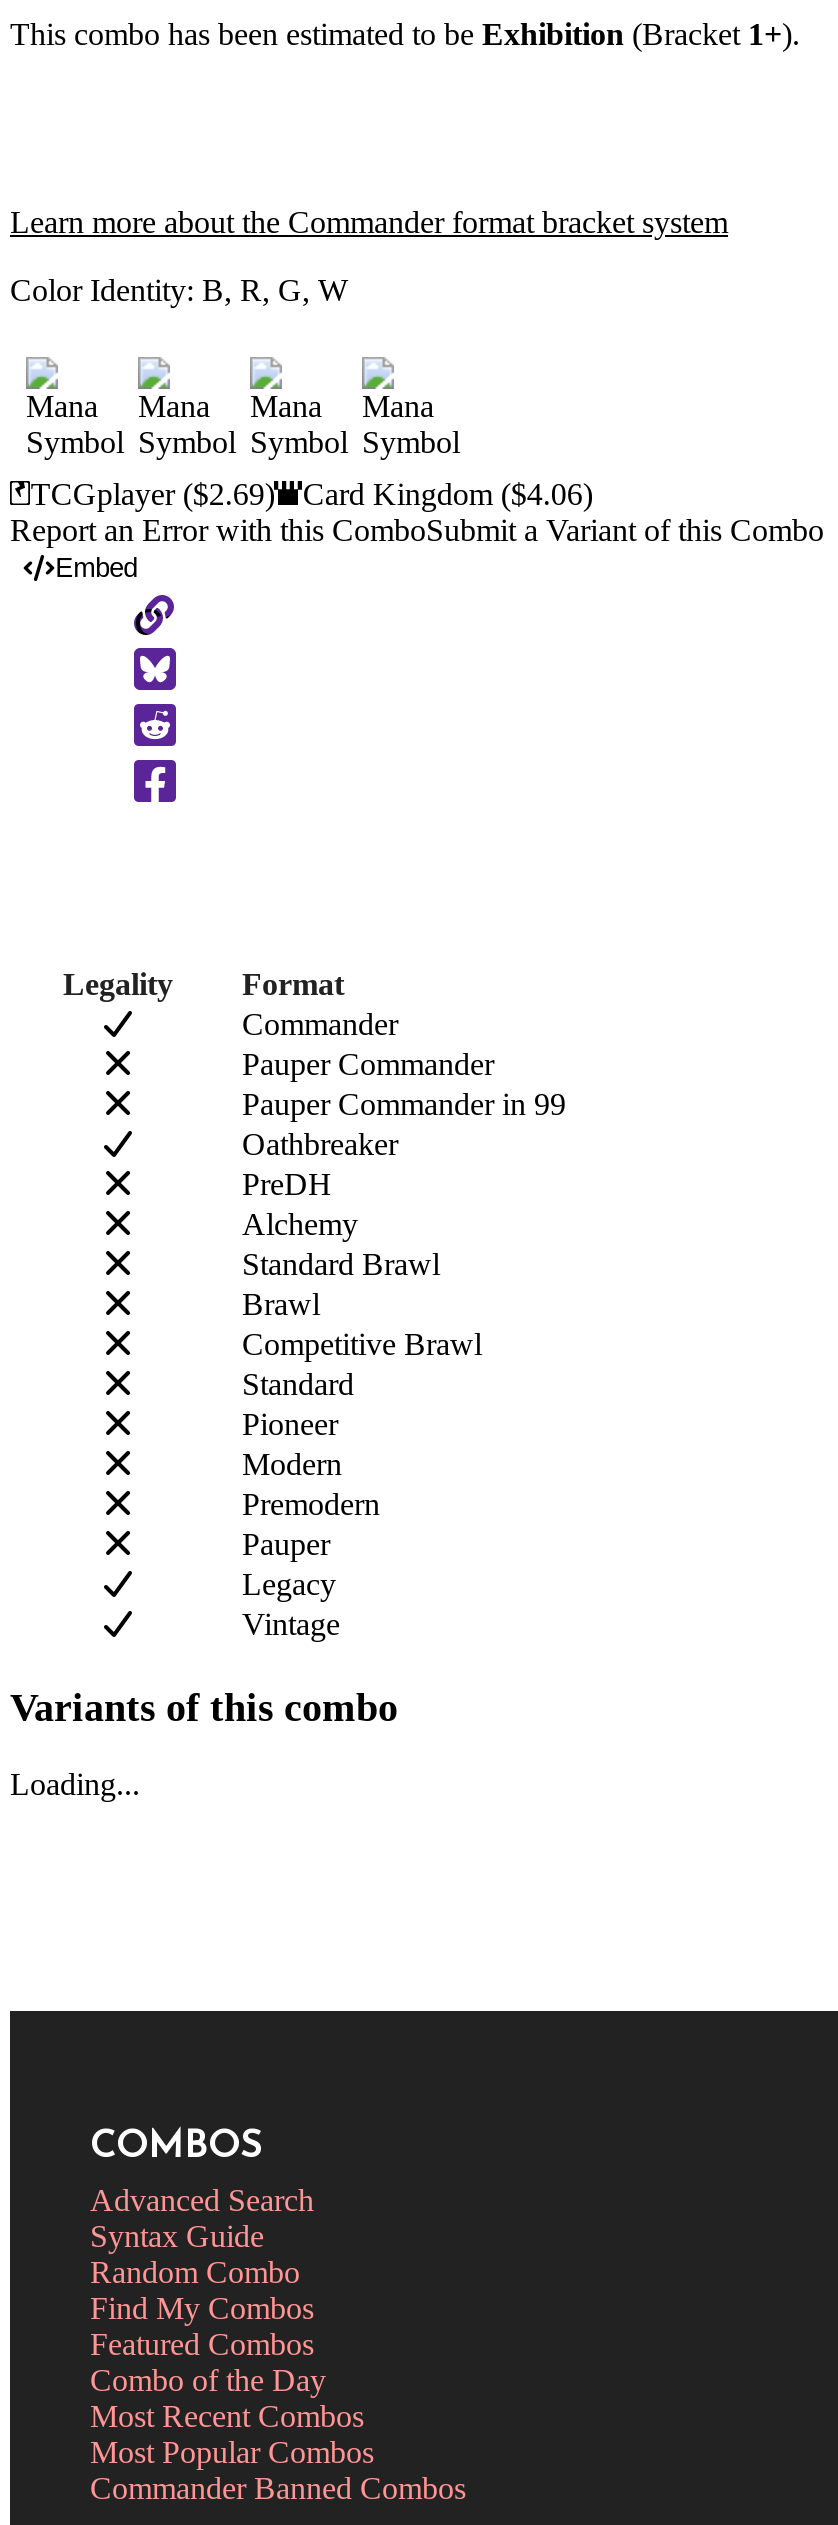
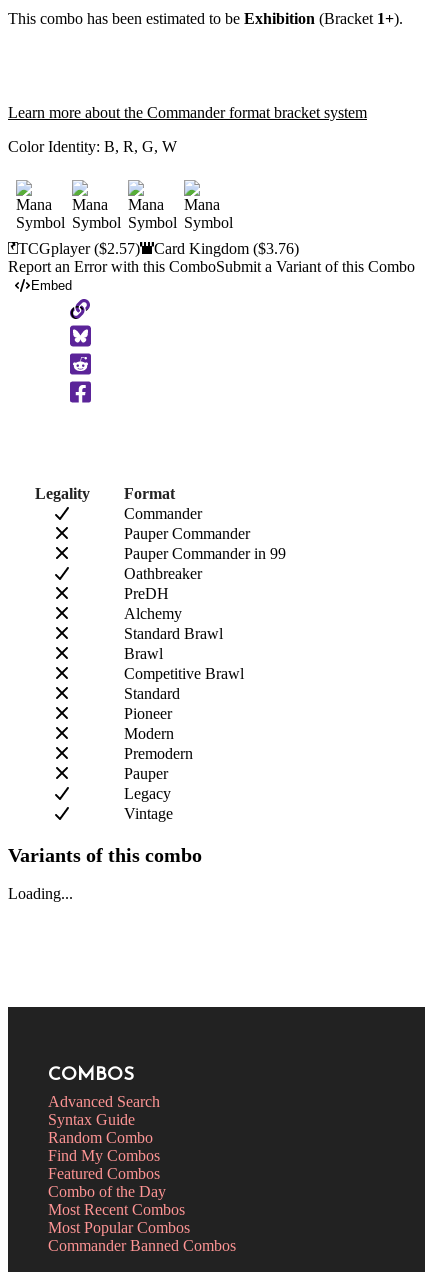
[31,478,275,512] TCGplayer ($2.69) -> [18,240,140,257] TCGplayer ($2.57)
[303,478,593,512] Card Kingdom ($4.06) -> [154,240,299,257] Card Kingdom ($3.76)

